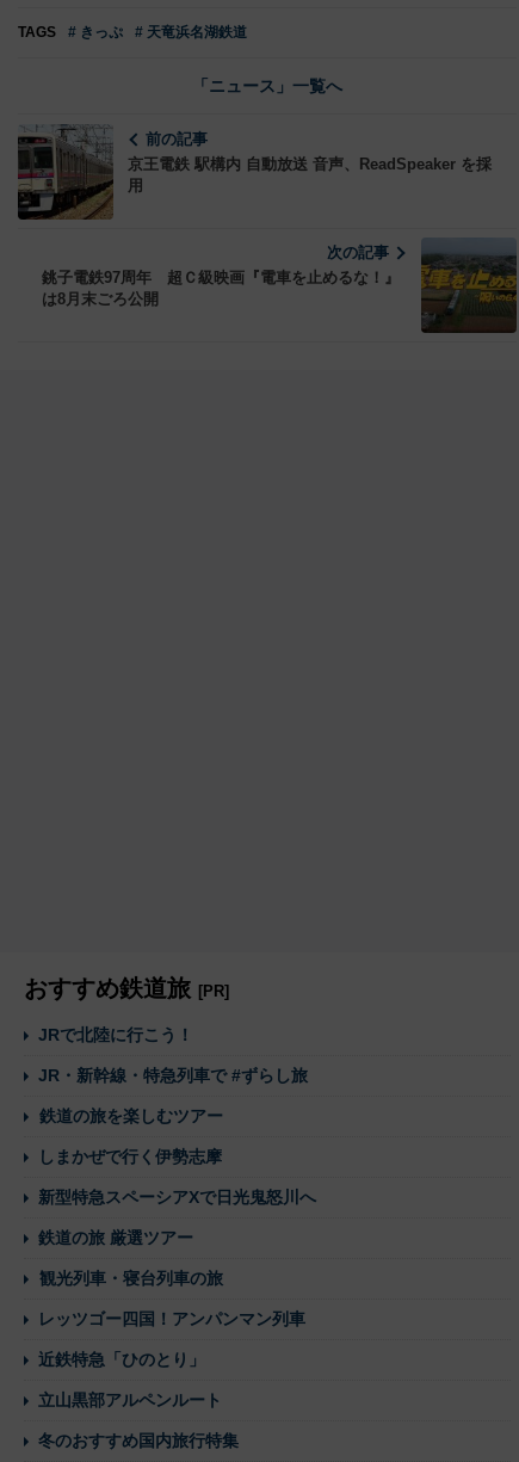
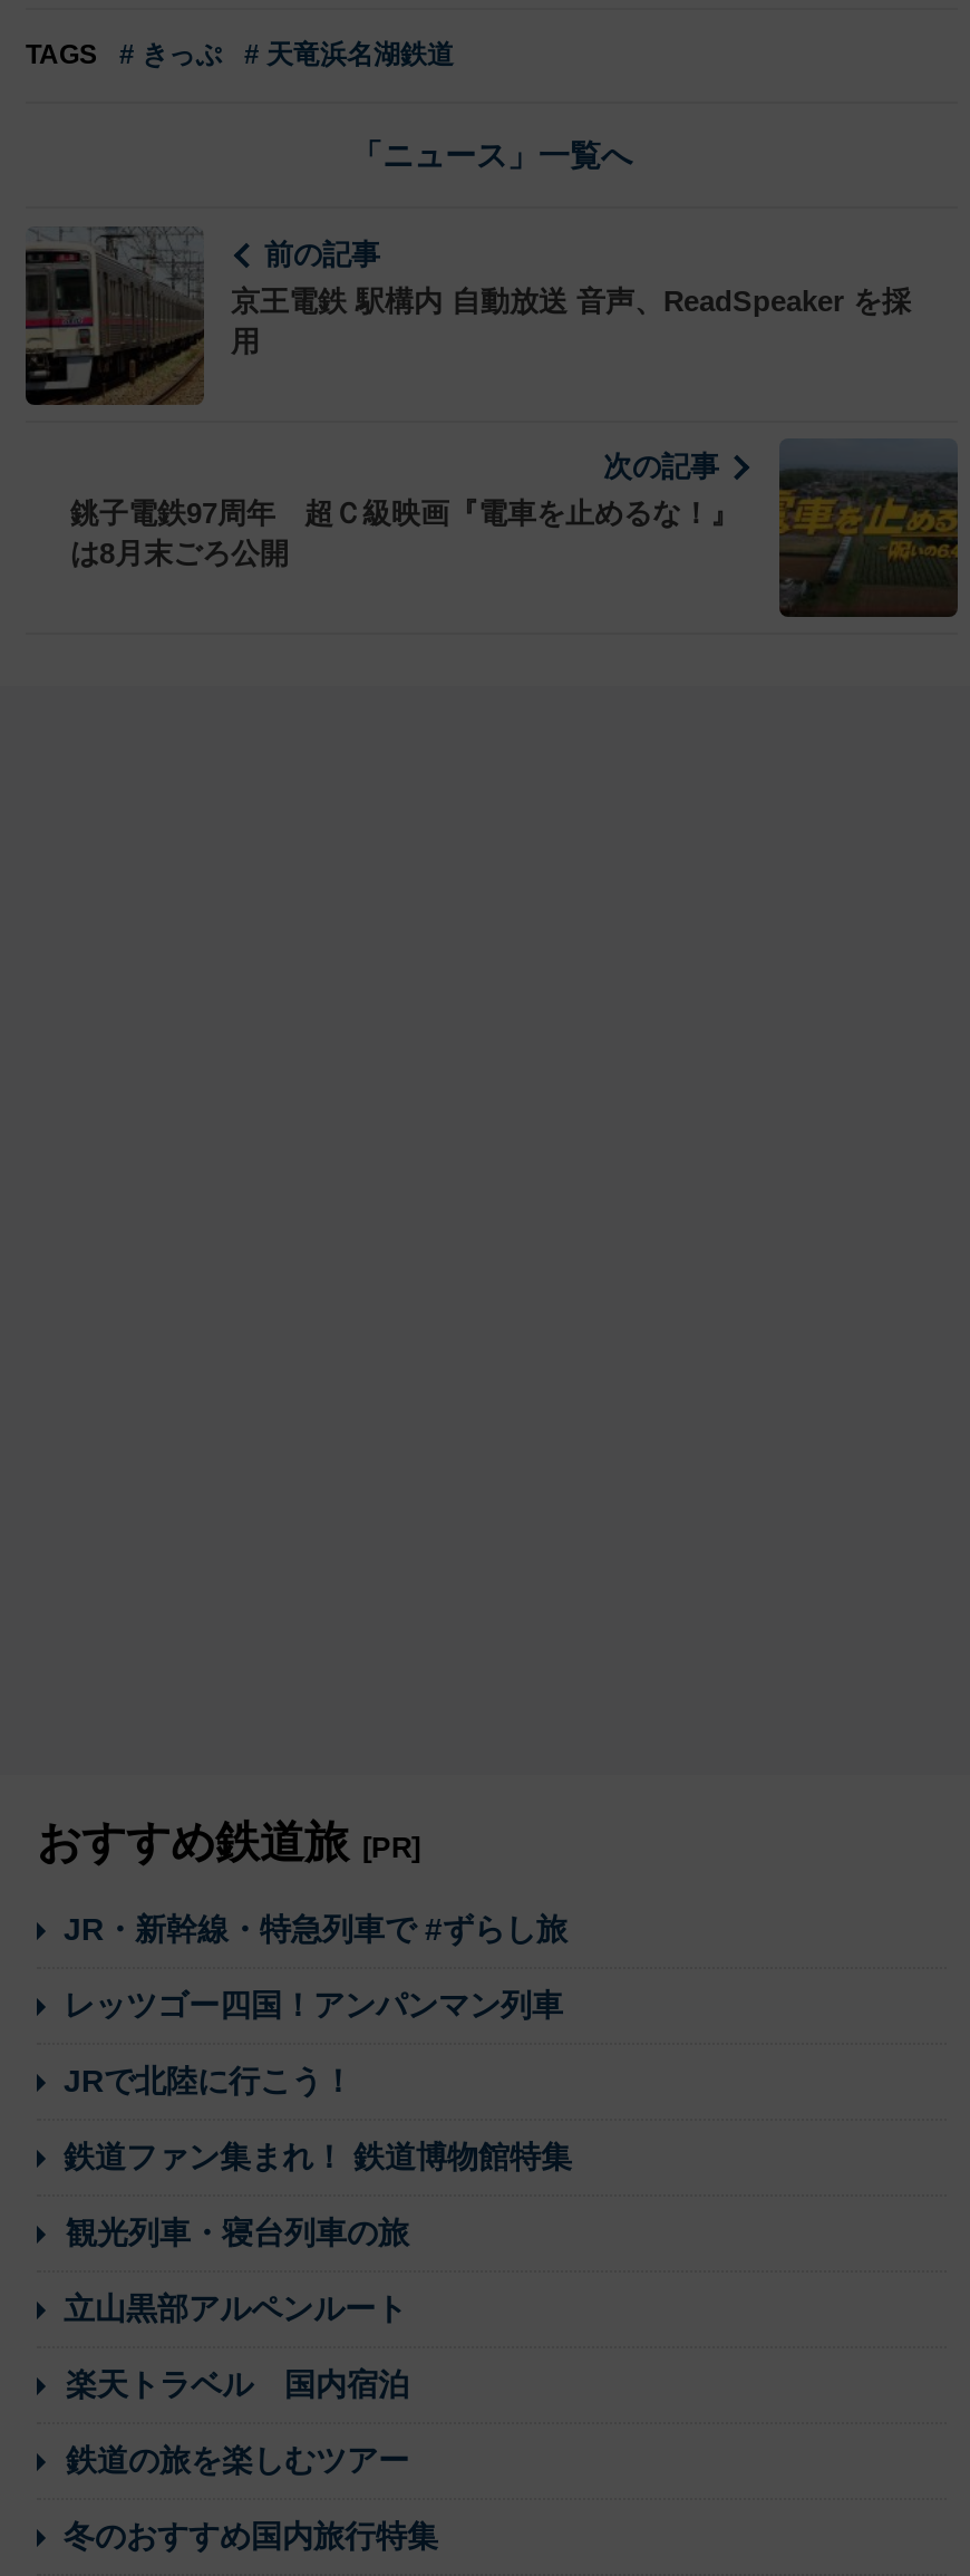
moved [38,1026,193,1045] -> [64,2063,353,2099]: JRで北陸に行こう！
none -> [64,2139,572,2403] 鉄道ファン集まれ！ 鉄道博物館特集 | 楽天トラベル 国内宿泊
moved [38,1066,308,1085] -> [64,1912,568,1947]: JR・新幹線・特急列車で #ずらし旅
moved [39,1107,223,1126] -> [66,2443,409,2478]: 鉄道の旅を楽しむツアー
[38,1147,316,1369] しまかぜで行く伊勢志摩 | 新型特急スペーシアXで日光鬼怒川へ | 鉄道の旅 厳選ツアー | 近鉄特急「ひのとり」 -> none
moved [39,1269,223,1288] -> [66,2215,409,2251]: 観光列車・寝台列車の旅
moved [38,1310,305,1329] -> [64,1988,563,2023]: レッツゴー四国！アンパンマン列車
moved [38,1391,222,1410] -> [64,2291,407,2327]: 立山黒部アルペンルート

